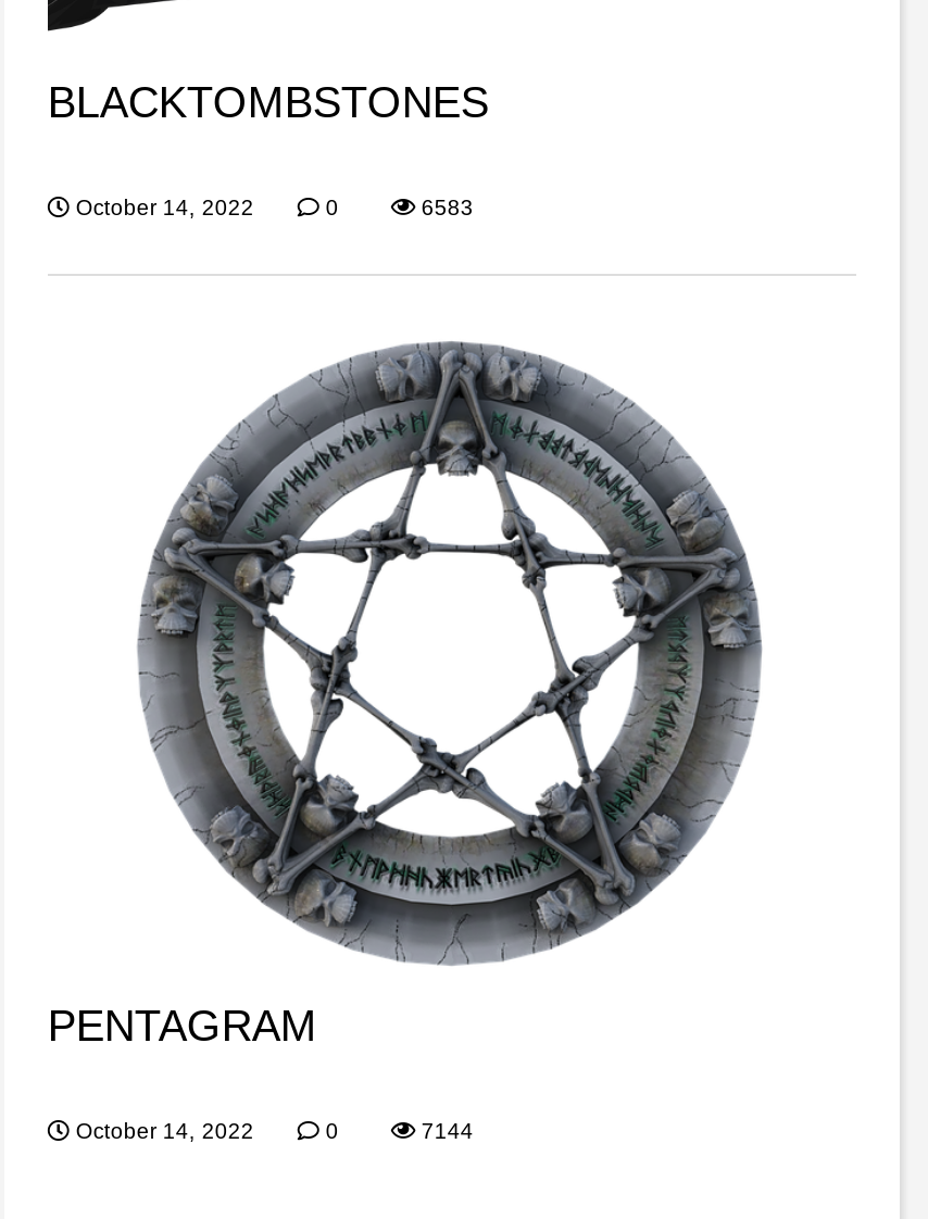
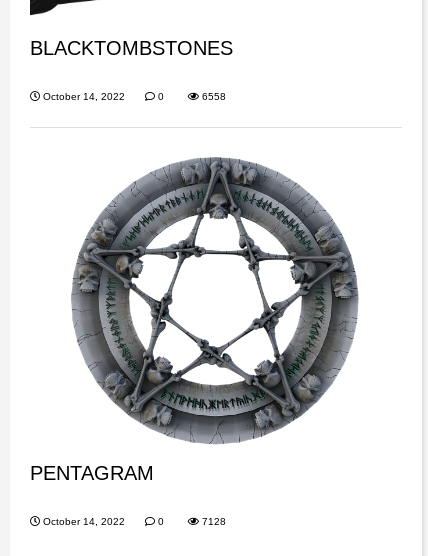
[421,197,474,221] 6583 -> [202,91,226,102] 6558
[421,1120,474,1144] 7144 -> [202,516,226,527] 7128

